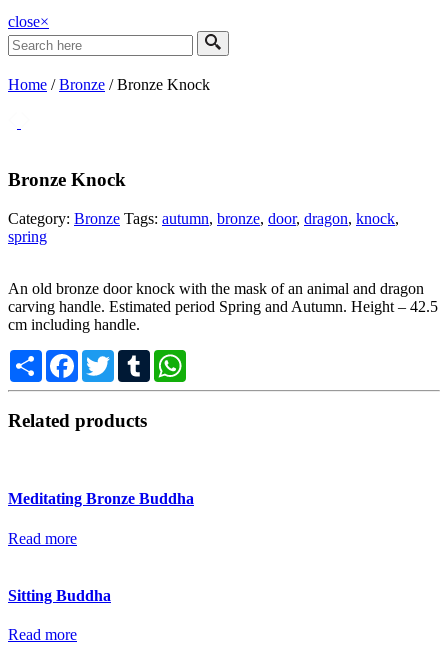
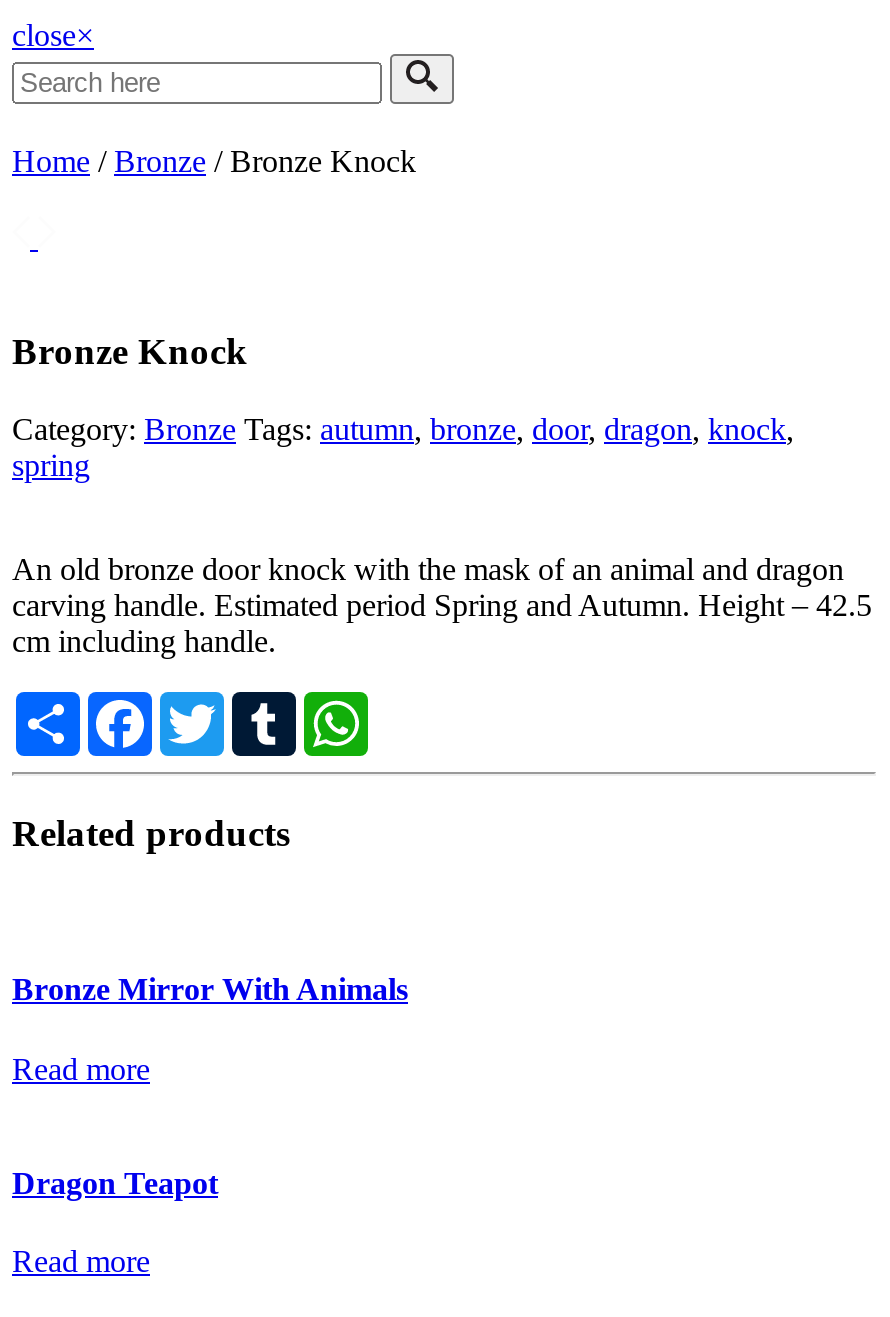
[8,490,194,507] Meditating Bronze Buddha -> [12,973,408,1007] Bronze Mirror With Animals
[8,587,111,604] Sitting Buddha -> [12,1166,218,1200] Dragon Teapot

